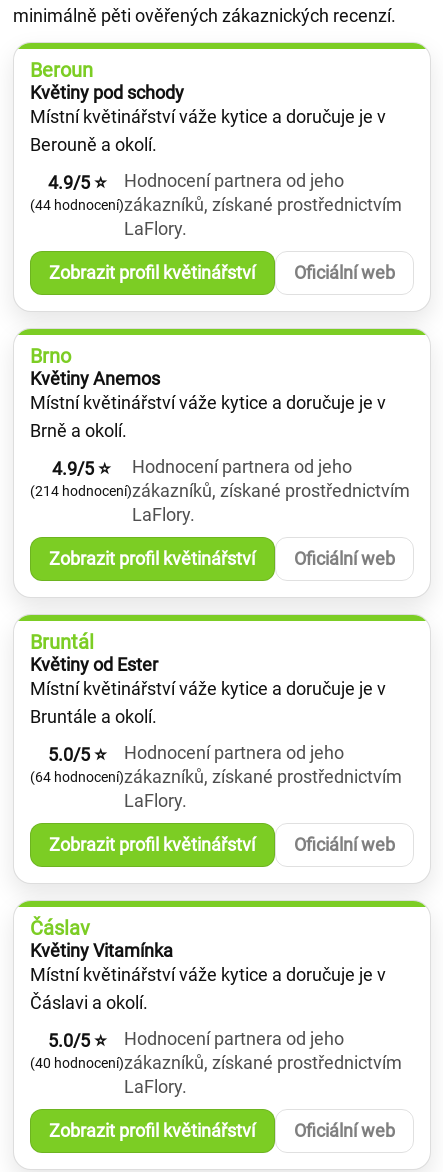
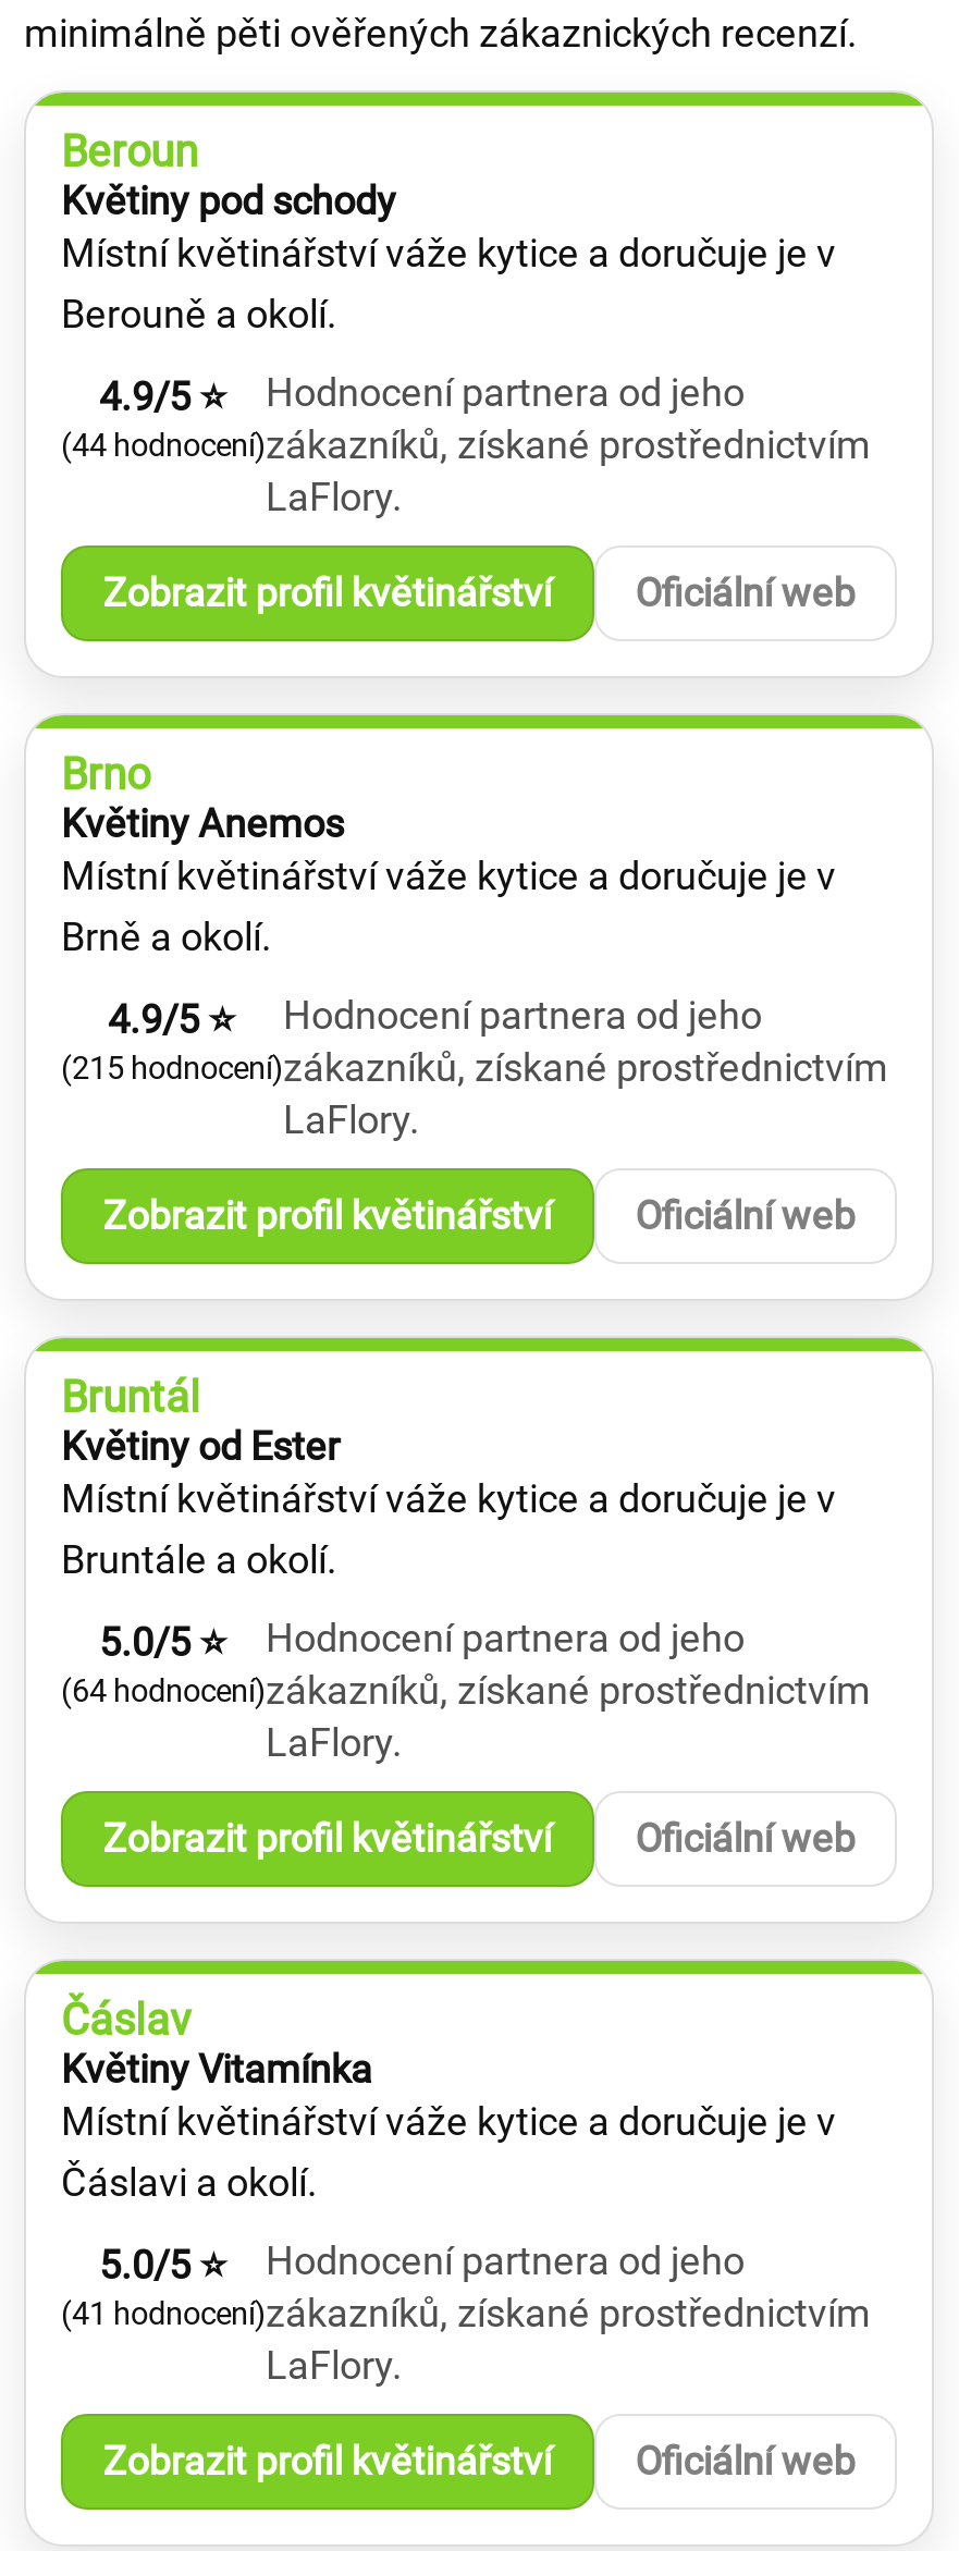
[30,480,410,501] (214 hodnocení) zákazníků, získané prostřednictvím -> [61,1044,888,1090] (215 hodnocení) zákazníků, získané prostřednictvím
[30,1052,402,1073] (40 hodnocení) zákazníků, získané prostřednictvím -> [61,2290,871,2335] (41 hodnocení) zákazníků, získané prostřednictvím

